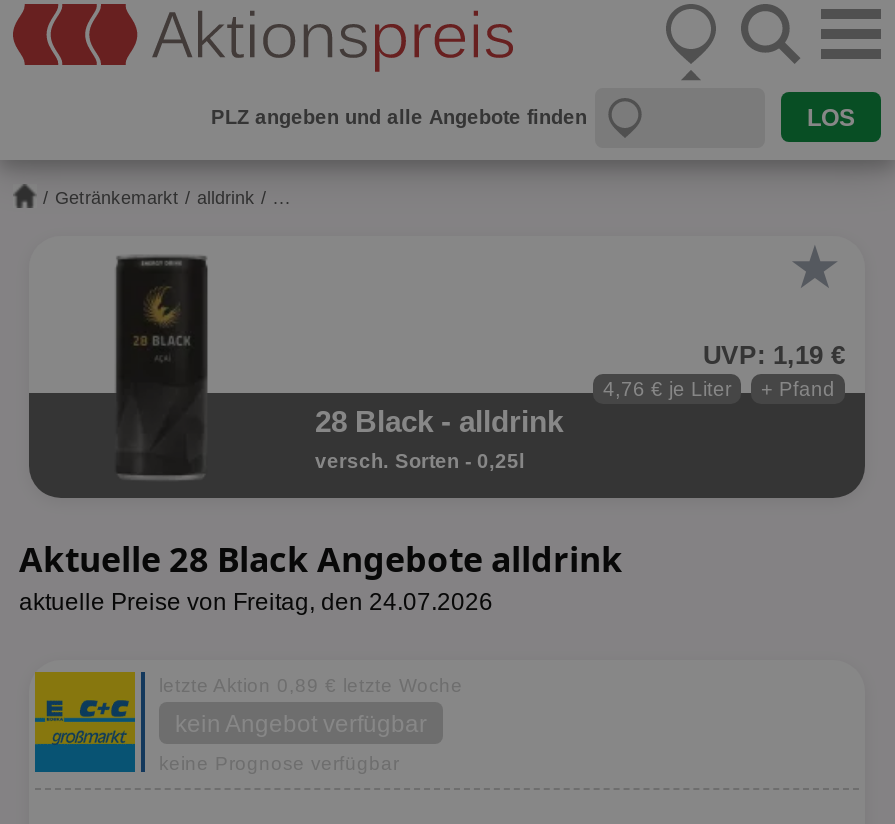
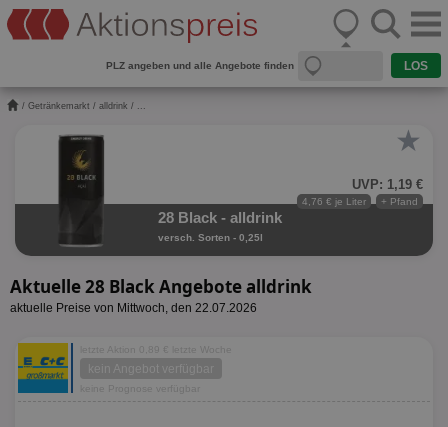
[19,588,493,616] aktuelle Preise von Freitag, den 24.07.2026 -> [10,301,257,315] aktuelle Preise von Mittwoch, den 22.07.2026

